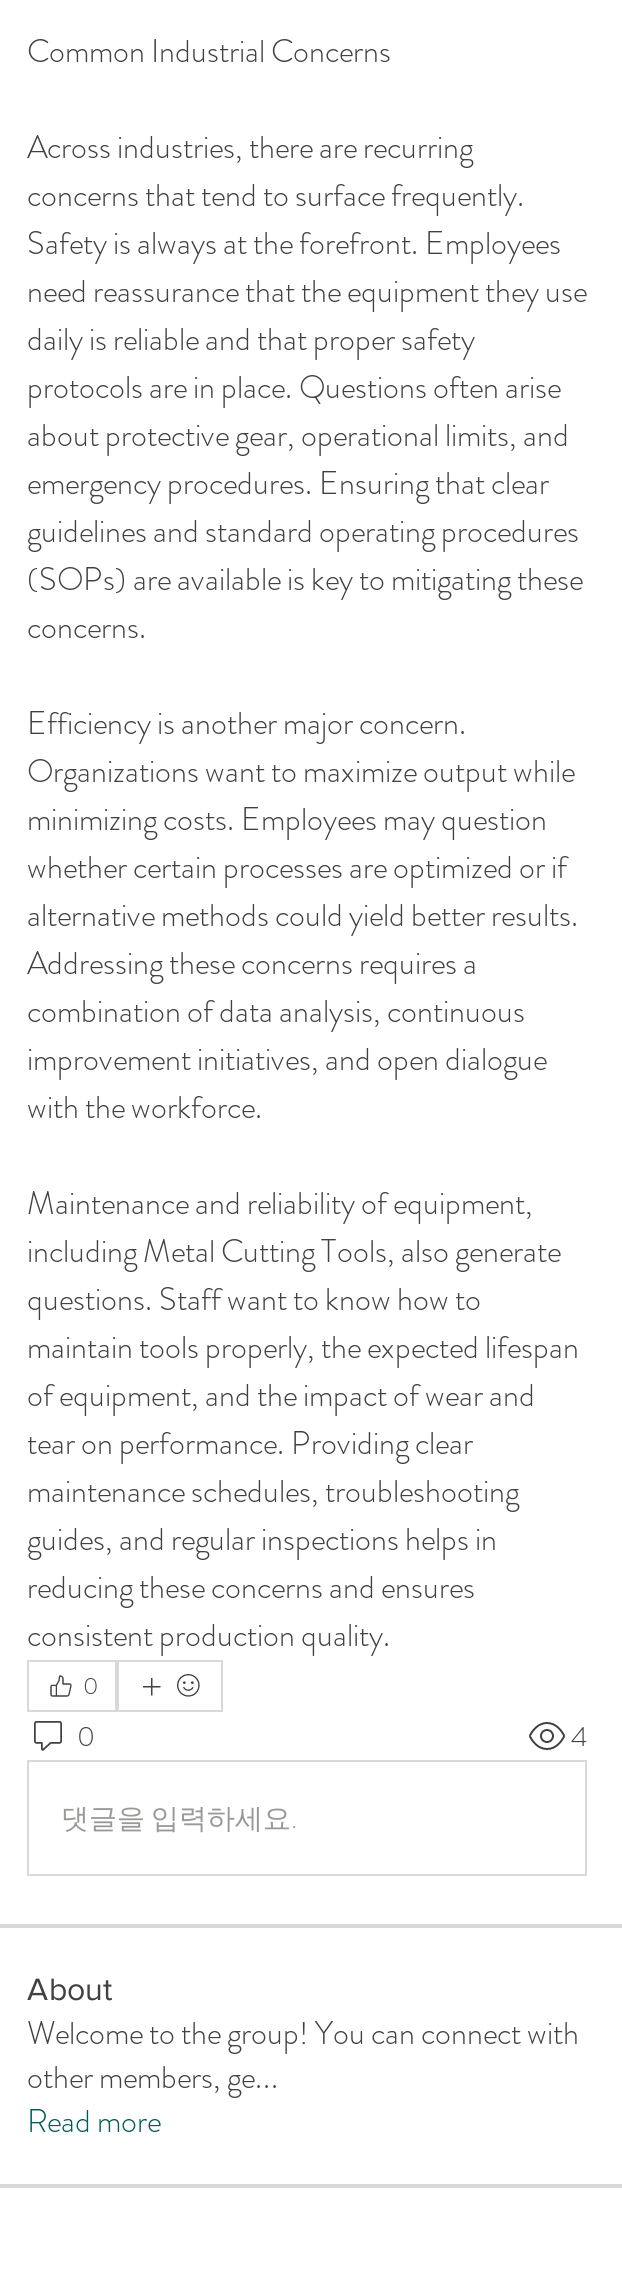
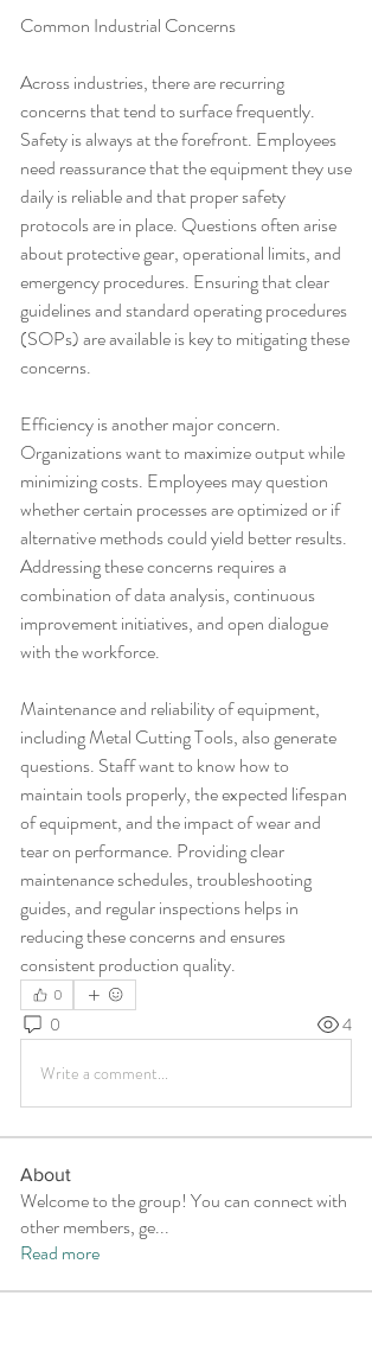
[61,1797,297,1837] 댓글을 입력하세요. -> [40,1061,168,1084] Write a comment...

